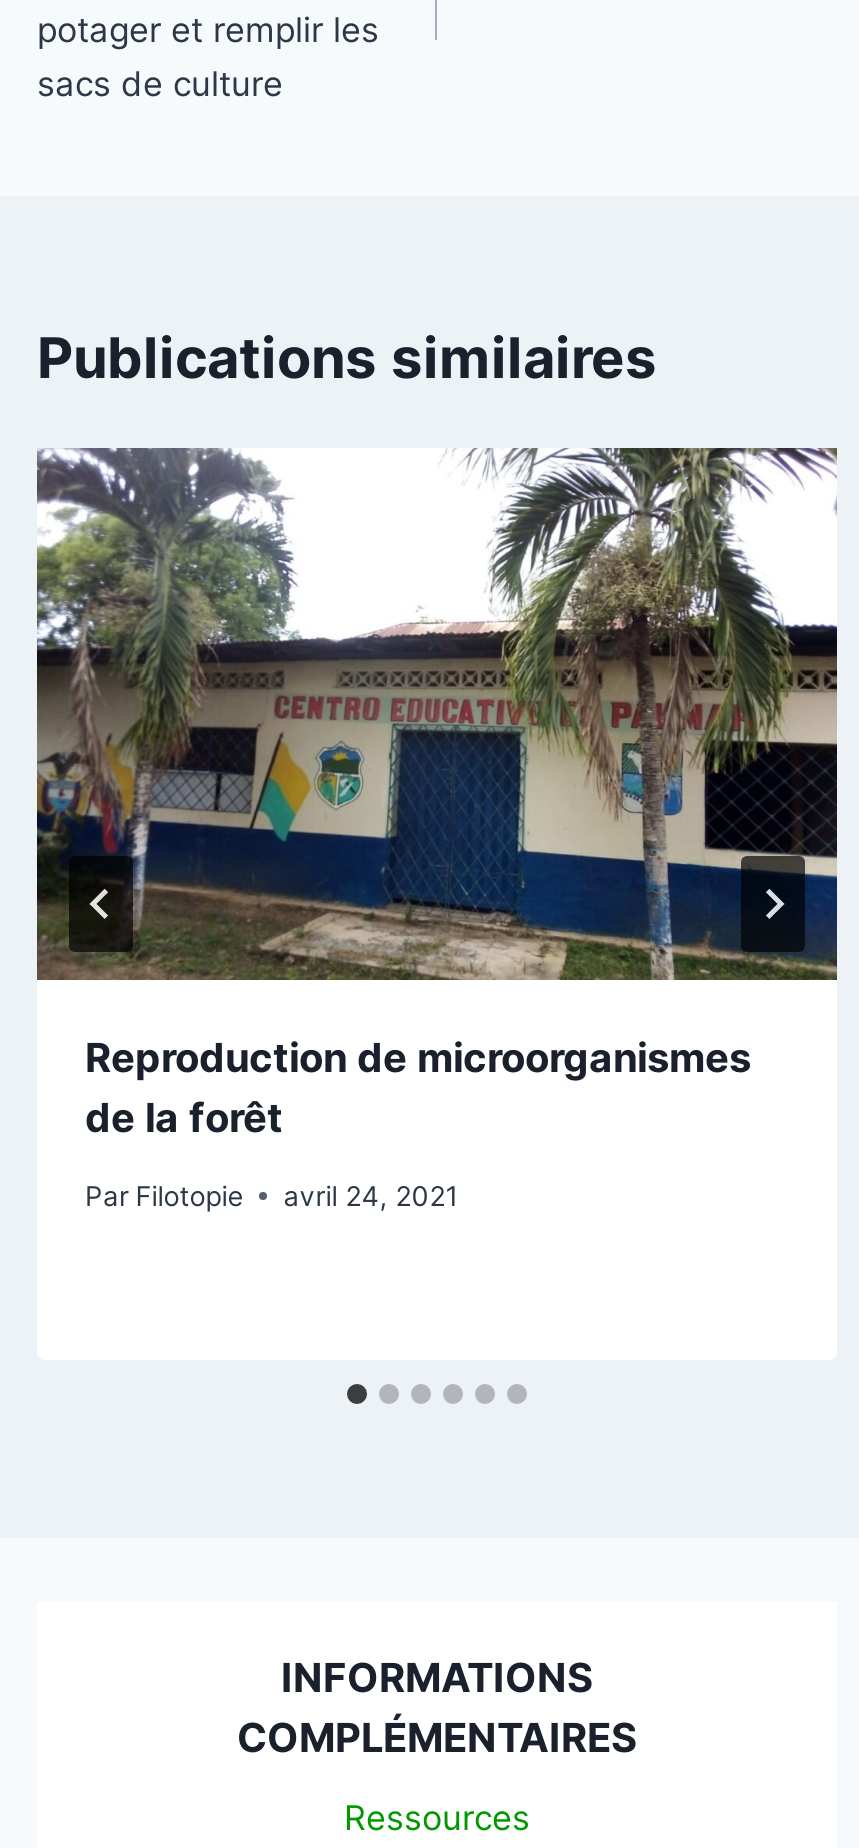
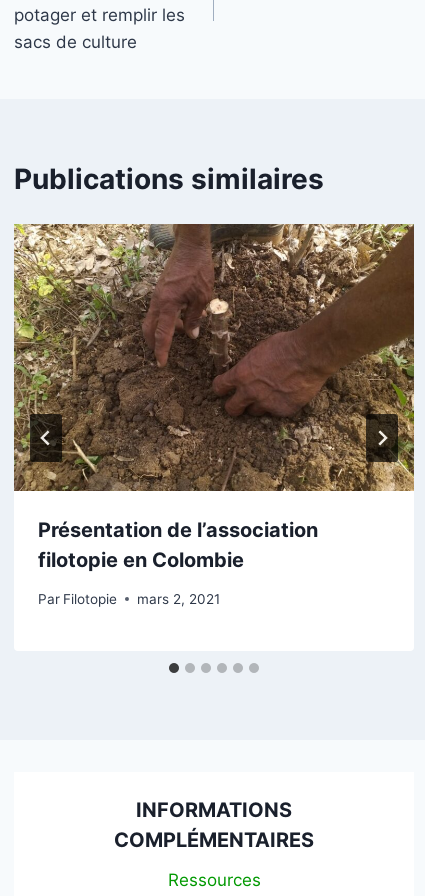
[35,446,839,1142] [image] | Reproduction de microorganismes | de la forêt -> [13,223,415,572] [image] | Présentation de l’association | filotopie en Colombie
[85,1179,457,1211] Par Filotopie avril 24, 2021 -> [38,591,220,607] Par Filotopie mars 2, 2021

